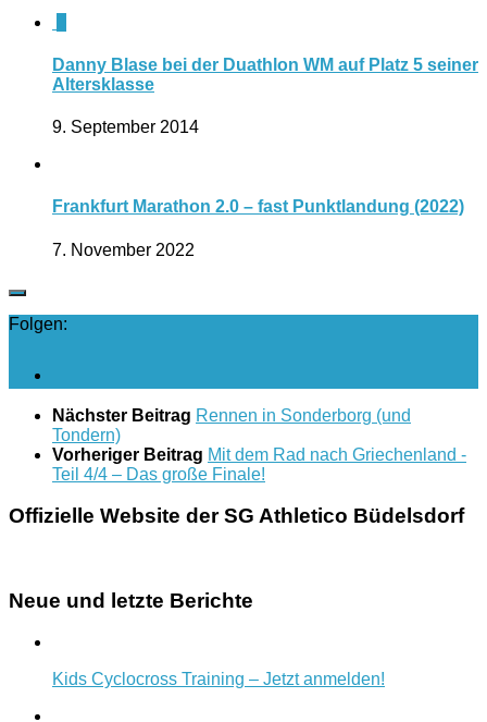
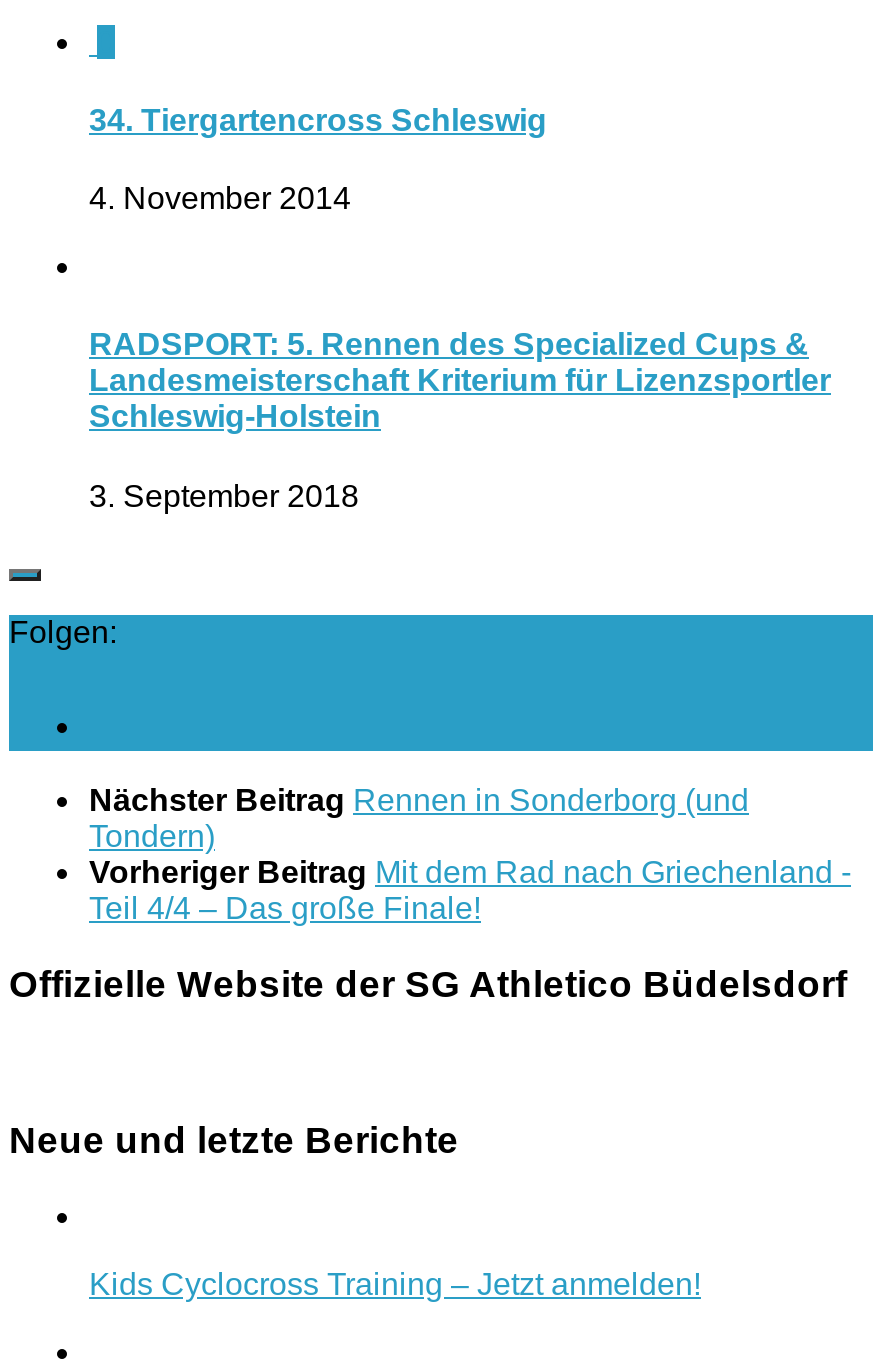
[52,55,478,93] Danny Blase bei der Duathlon WM auf Platz 5 seiner | Altersklasse -> [89,103,547,137] 34. Tiergartencross Schleswig
[52,118,199,136] 9. September 2014 -> [89,181,351,215] 4. November 2014
[52,197,464,216] Frankfurt Marathon 2.0 – fast Punktlandung (2022) -> [89,328,831,434] RADSPORT: 5. Rennen des Specialized Cups & | Landesmeisterschaft Kriterium für Lizenzsportler | Schleswig-Holstein
[52,240,195,259] 7. November 2022 -> [89,478,359,512] 3. September 2018

